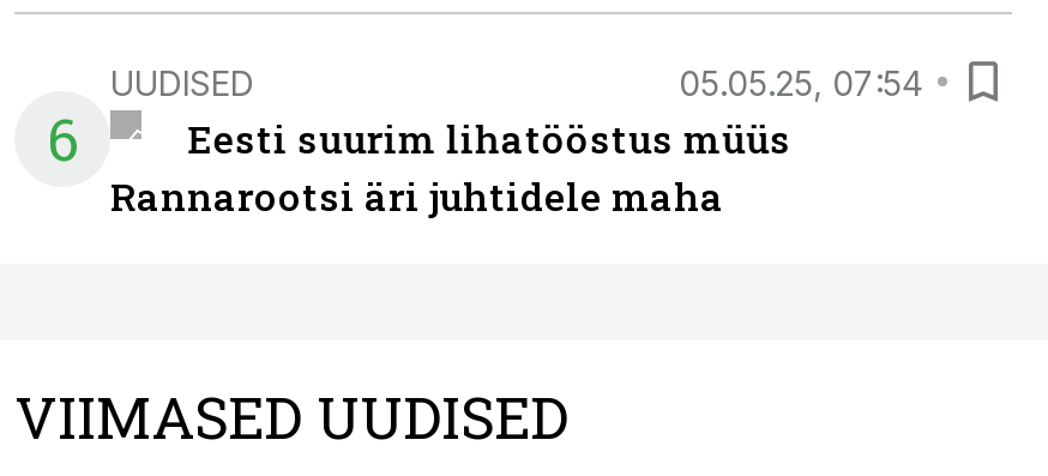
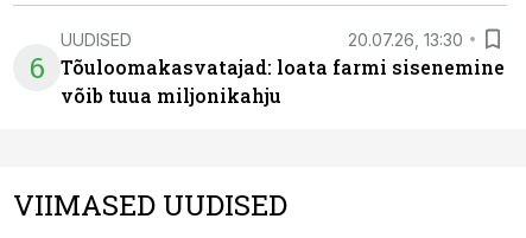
[110,61,923,221] 05.05.25, 07:54 | Eesti suurim lihatööstus müüs | Rannarootsi äri juhtidele maha -> [61,29,505,108] 20.07.26, 13:30 | Tõuloomakasvatajad: loata farmi sisenemine | võib tuua miljonikahju

